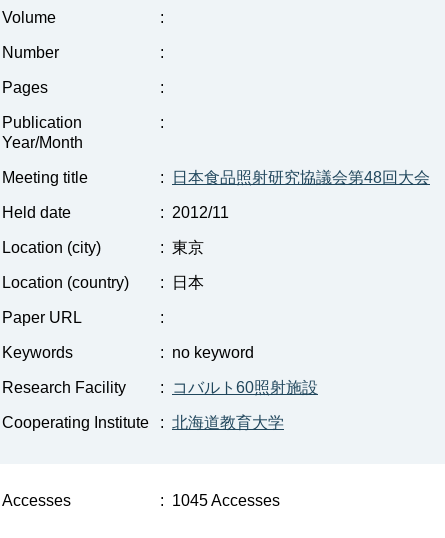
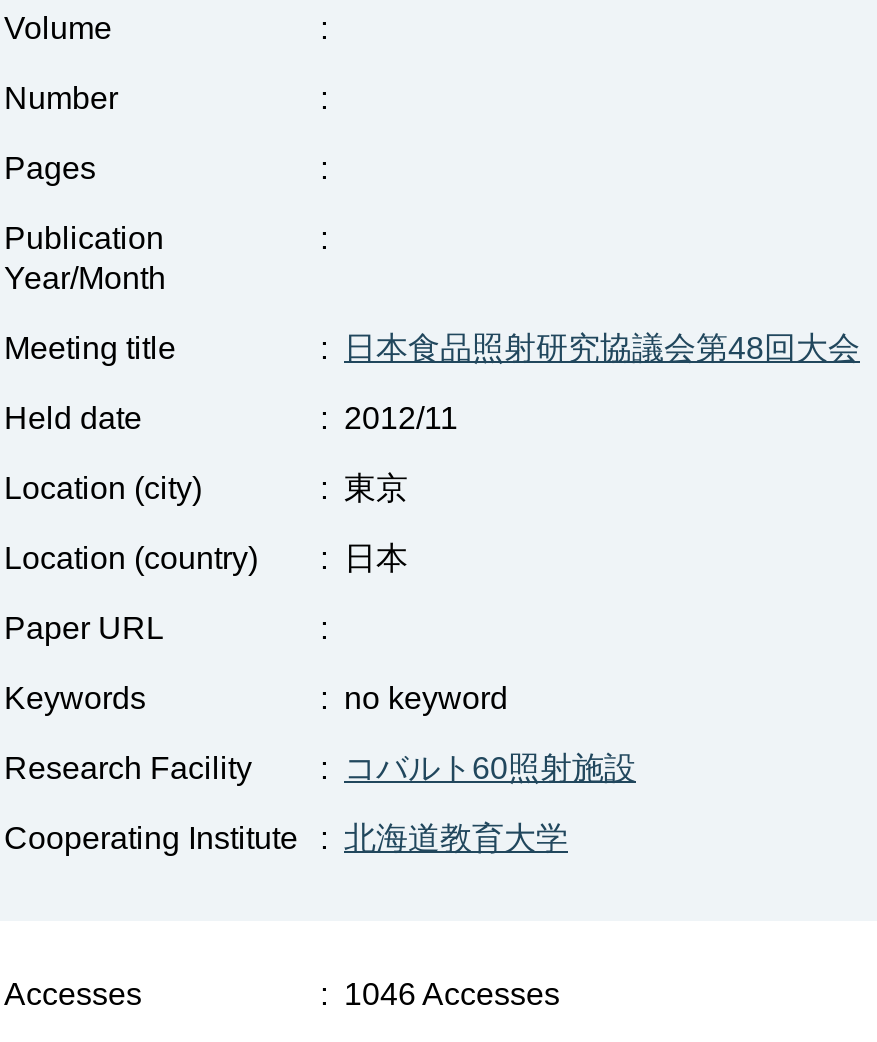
[160,492,280,509] : 1045 Accesses -> [320,978,560,1012] : 1046 Accesses

